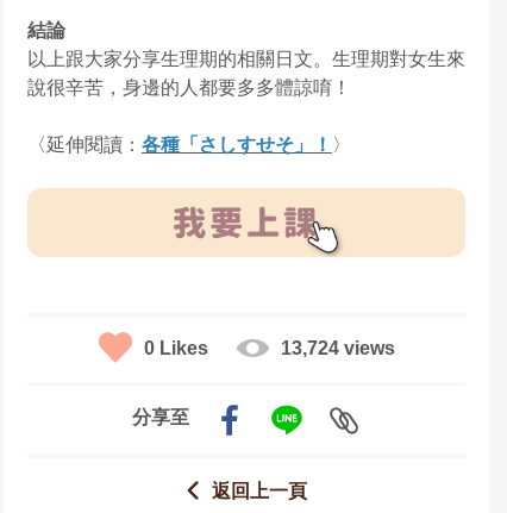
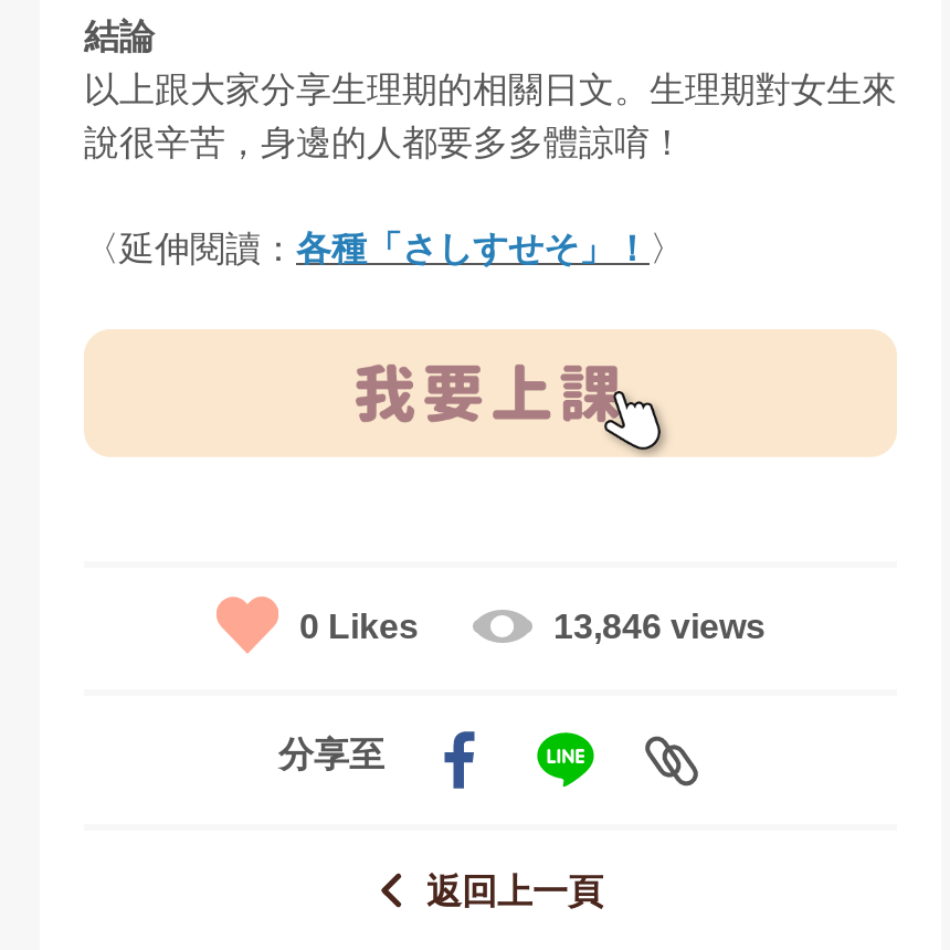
[280,339,395,359] 13,724 views -> [553,608,766,646] 13,846 views

